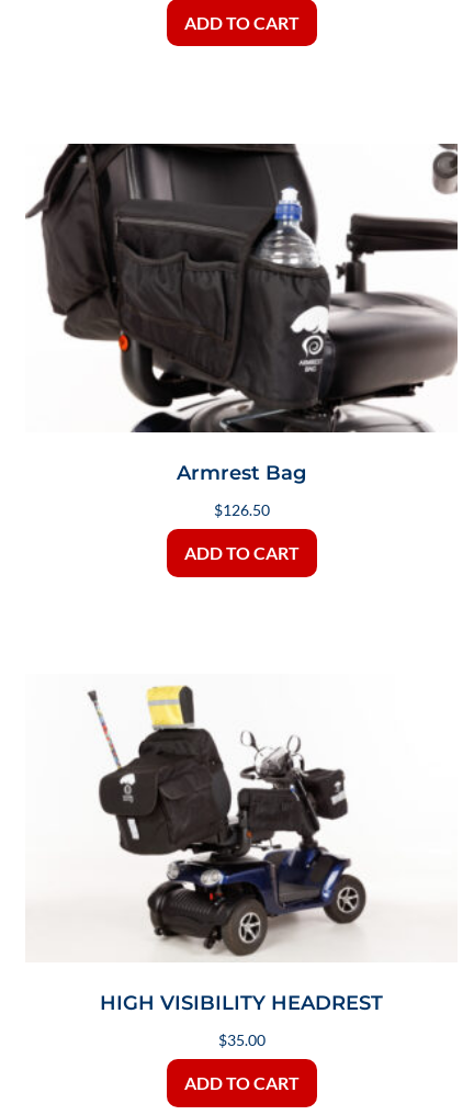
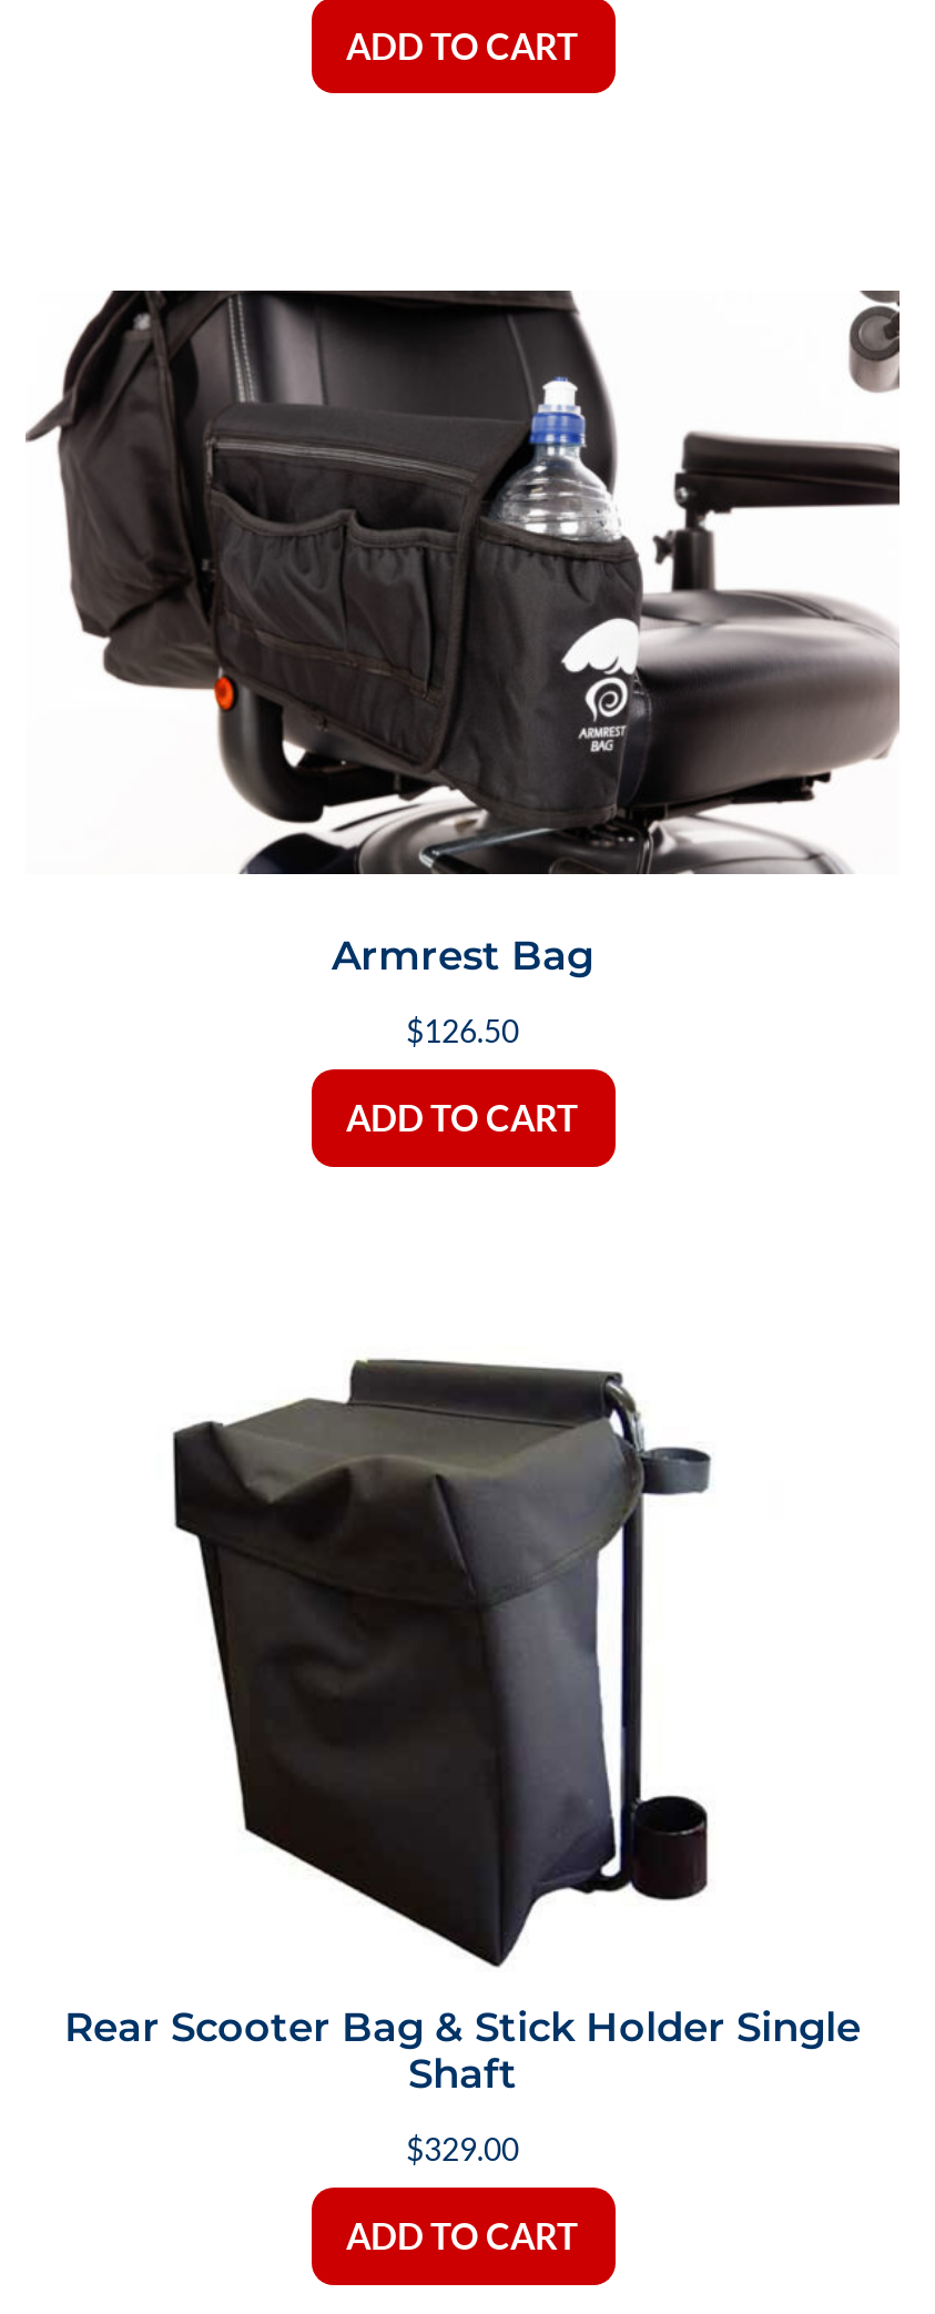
[87,673,383,1015] [image] | HIGH VISIBILITY HEADREST -> [64,1358,861,2099] [image] | Rear Scooter Bag & Stick Holder Single | Shaft
[218,1031,265,1049] $35.00 -> [406,2131,519,2168] $329.00

